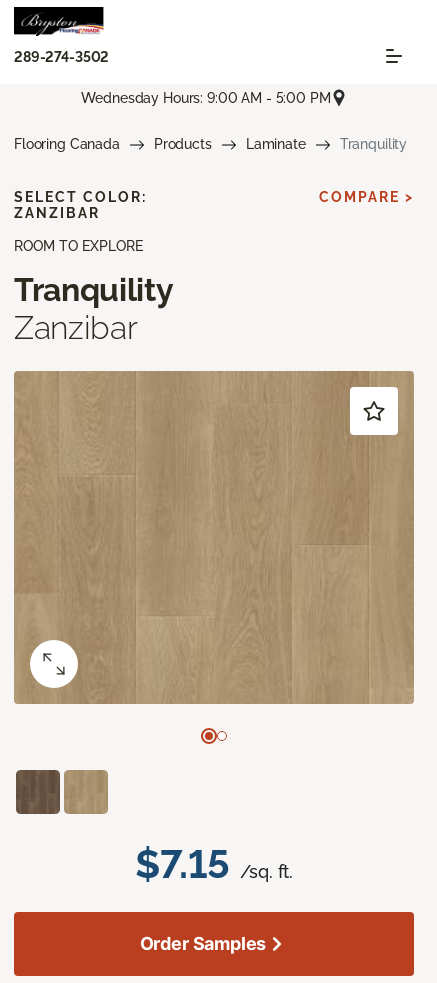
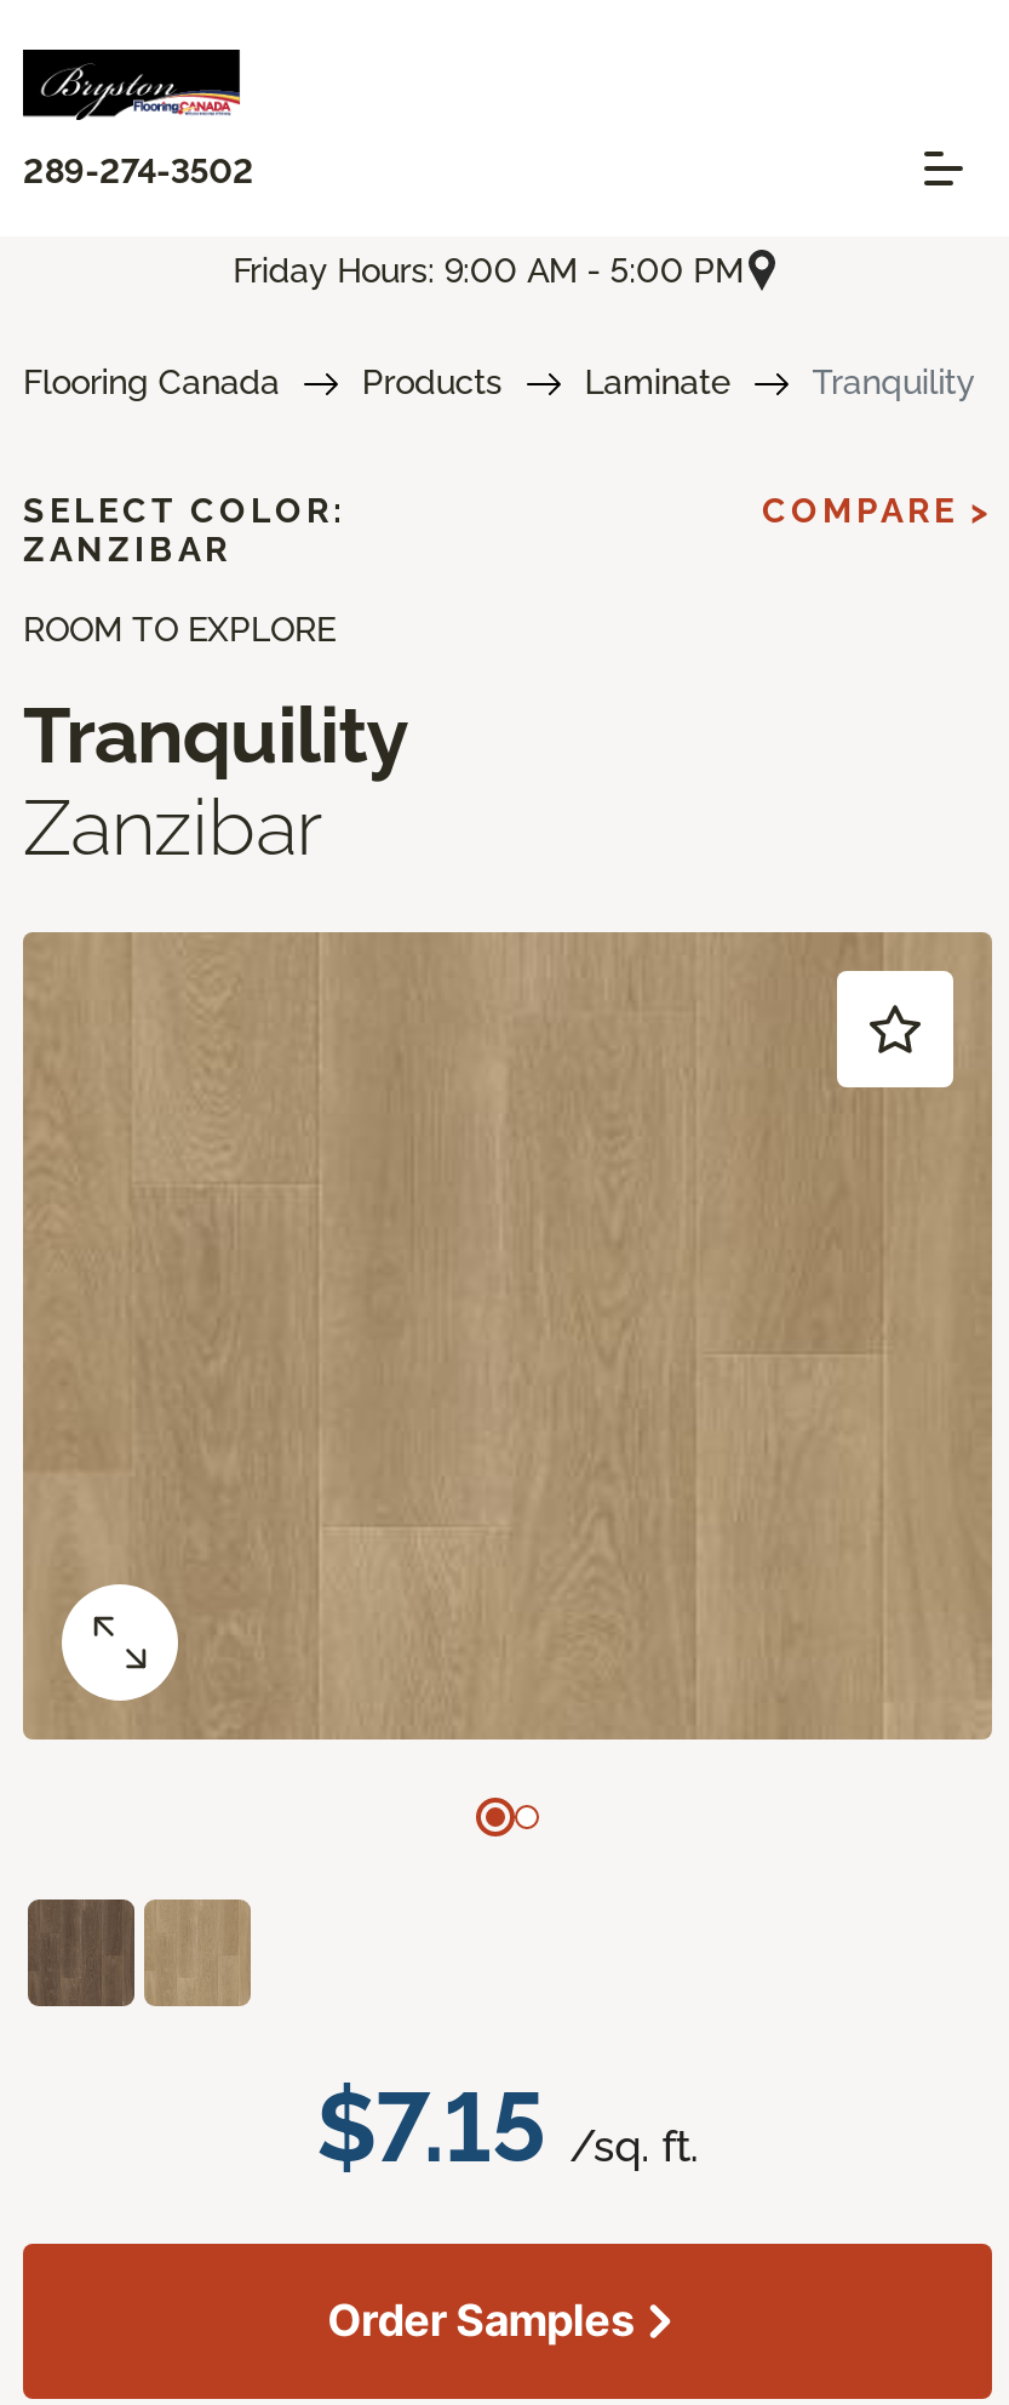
[81,90,331,106] Wednesday Hours: 9:00 AM - 5:00 PM -> [233,250,743,289] Friday Hours: 9:00 AM - 5:00 PM

